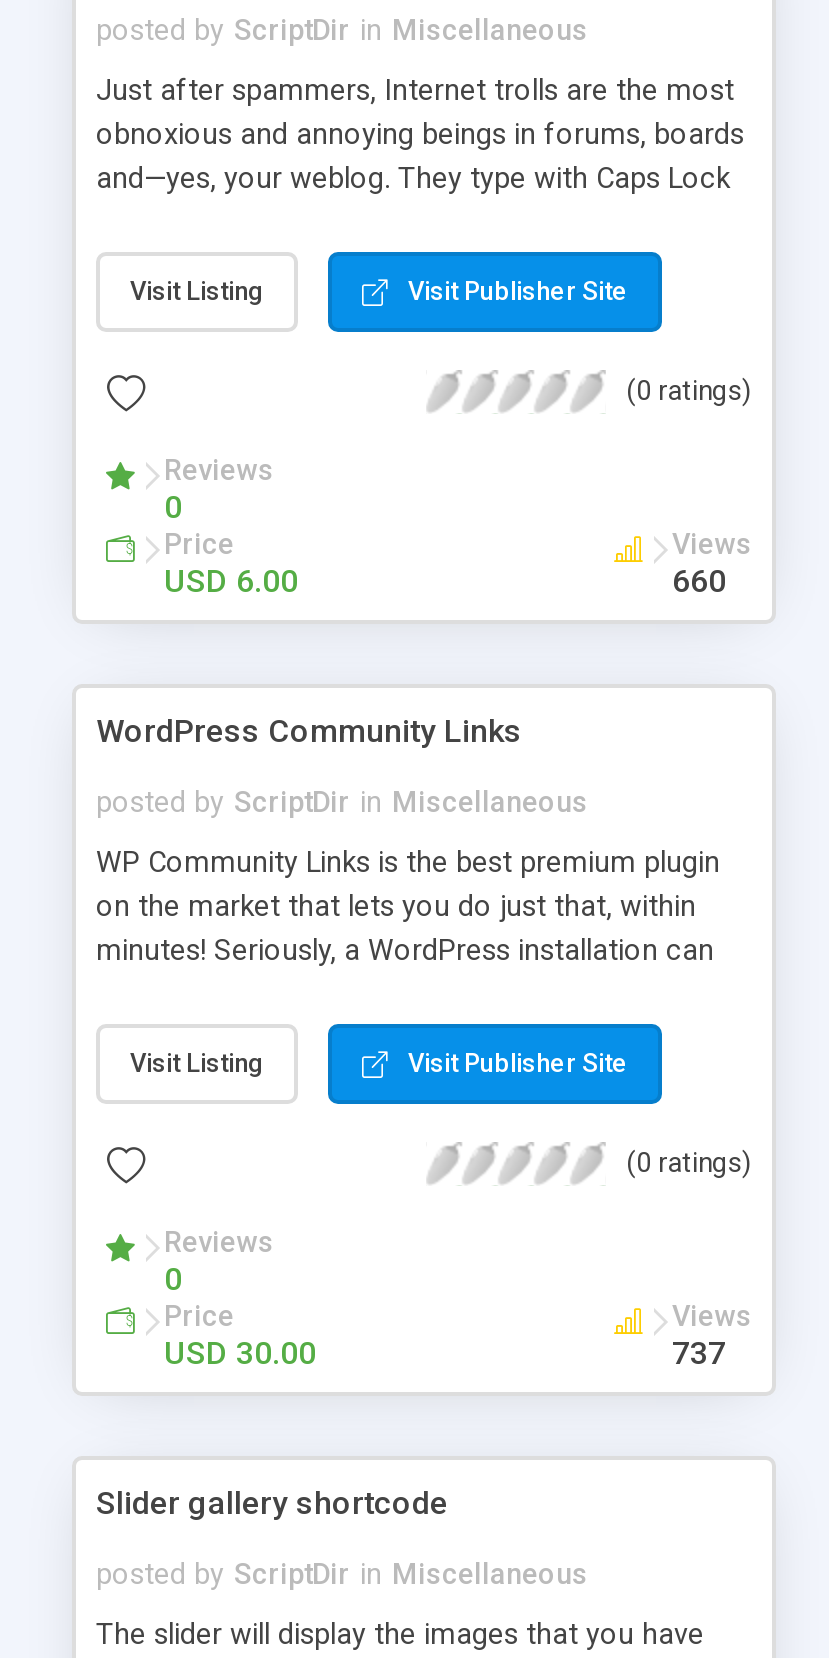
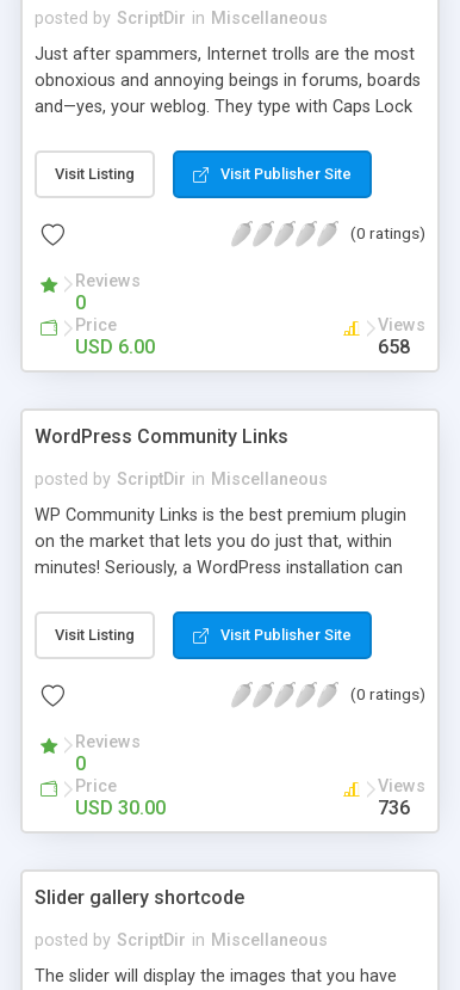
[672,562,726,600] 660 -> [378,335,410,358] 658
[672,1334,726,1372] 737 -> [378,796,410,819] 736

